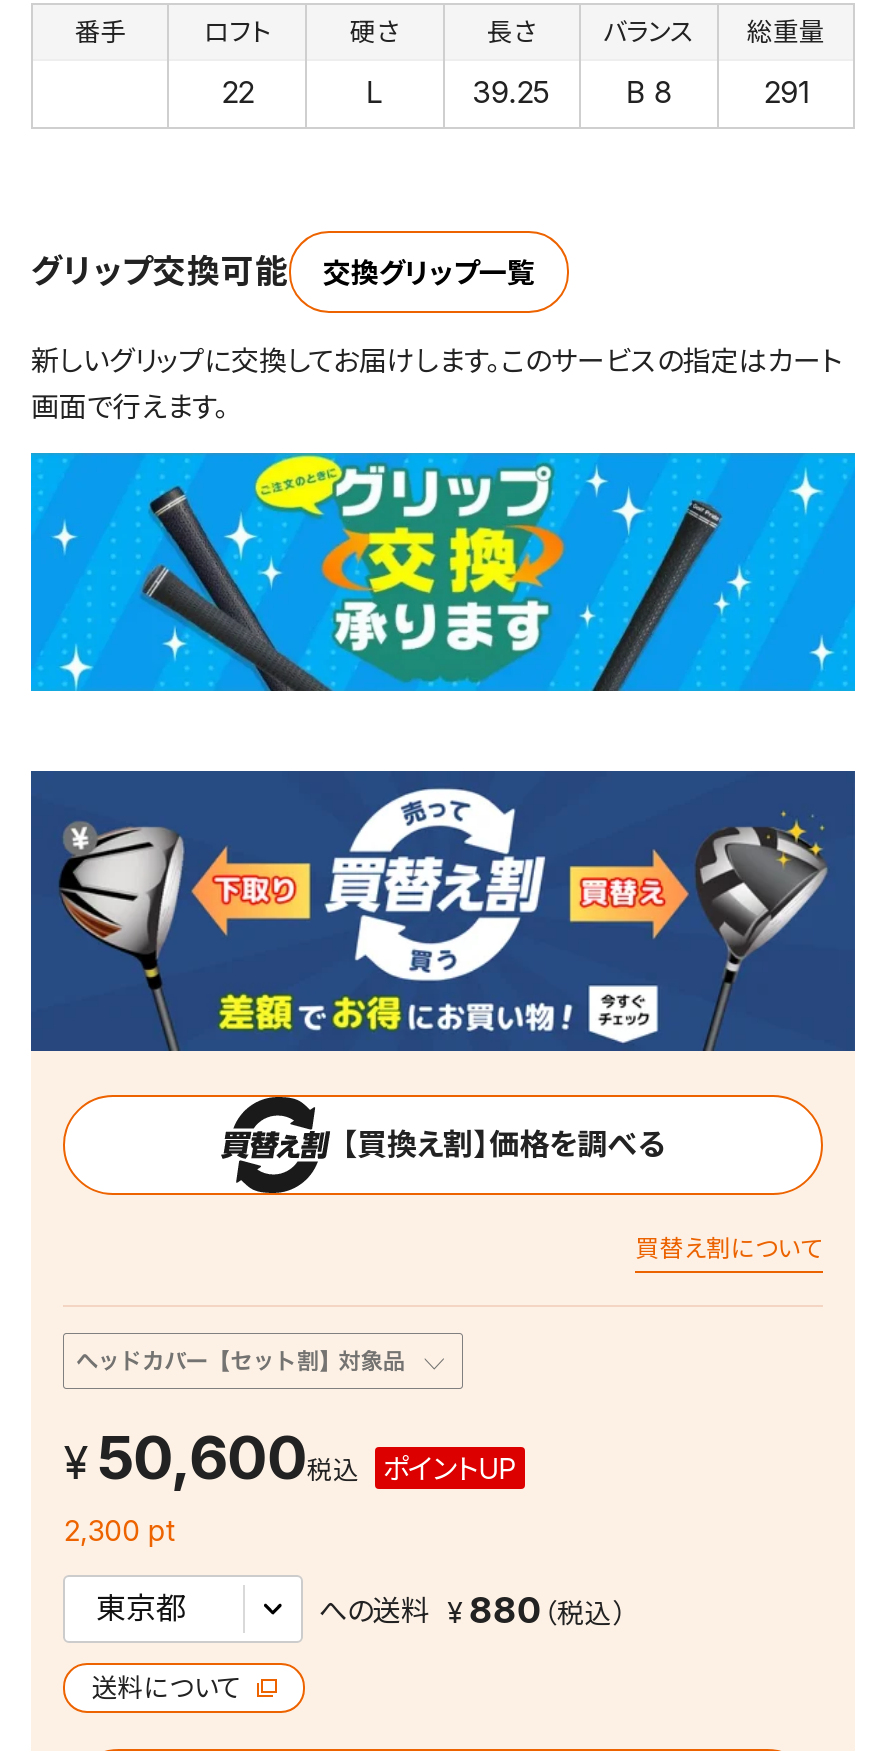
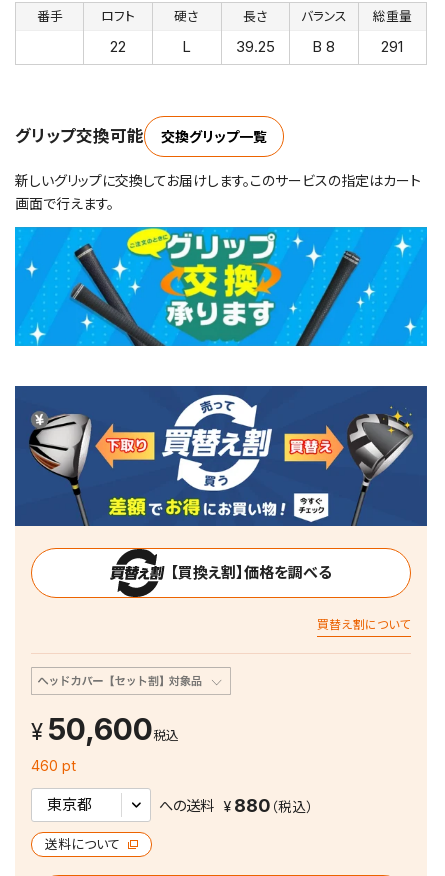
[64,1450,517,1546] ポイントUP | 2,300 pt -> [31,757,76,774] 460 pt

